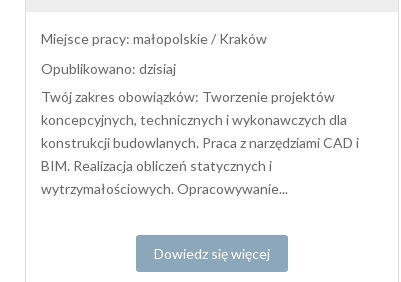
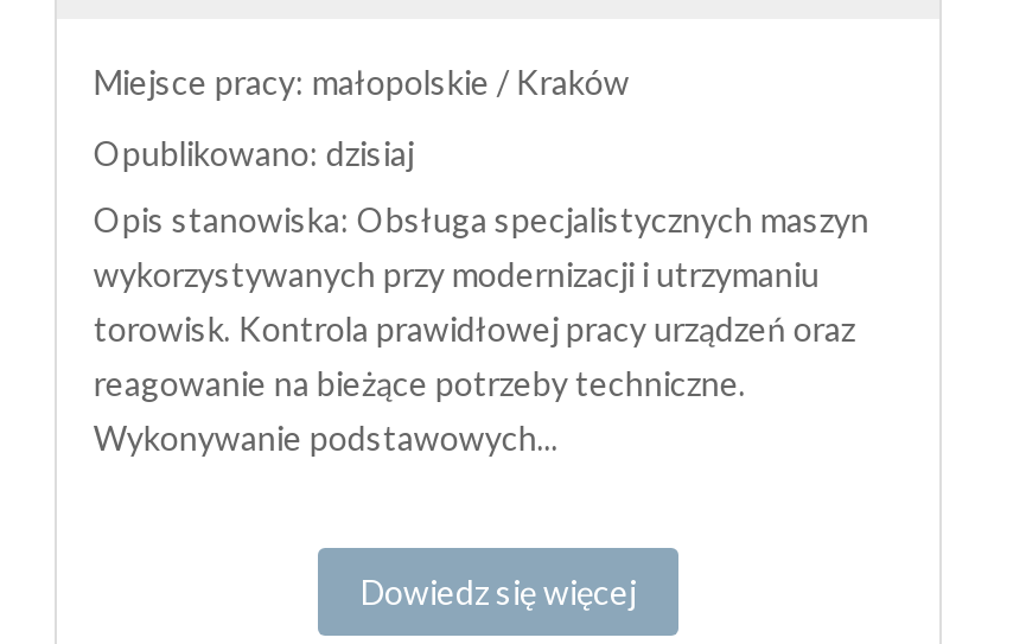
[41,88,359,197] Twój zakres obowiązków: Tworzenie projektów | koncepcyjnych, technicznych i wykonawczych dla | konstrukcji budowlanych. Praca z narzędziami CAD i | BIM. Realizacja obliczeń statycznych i | wytrzymałościowych. Opracowywanie... -> [93,200,869,459] Opis stanowiska: Obsługa specjalistycznych maszyn | wykorzystywanych przy modernizacji i utrzymaniu | torowisk. Kontrola prawidłowej pracy urządzeń oraz | reagowanie na bieżące potrzeby techniczne. | Wykonywanie podstawowych...

